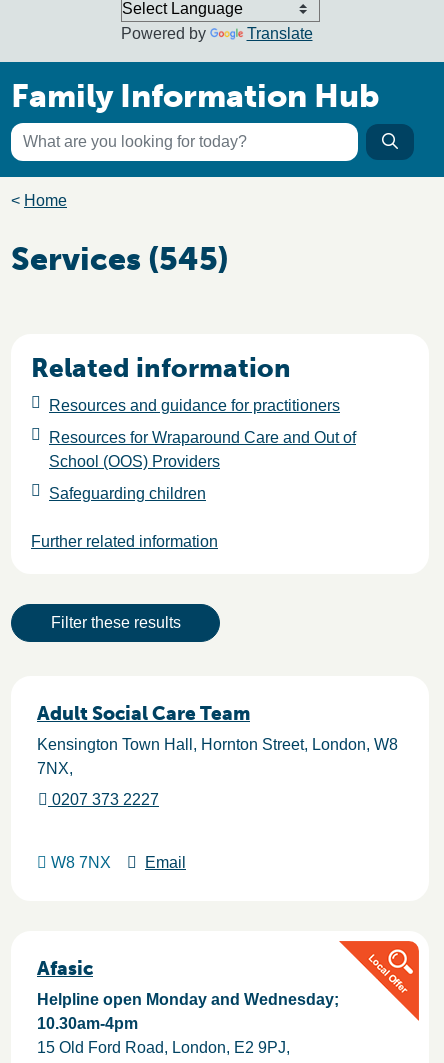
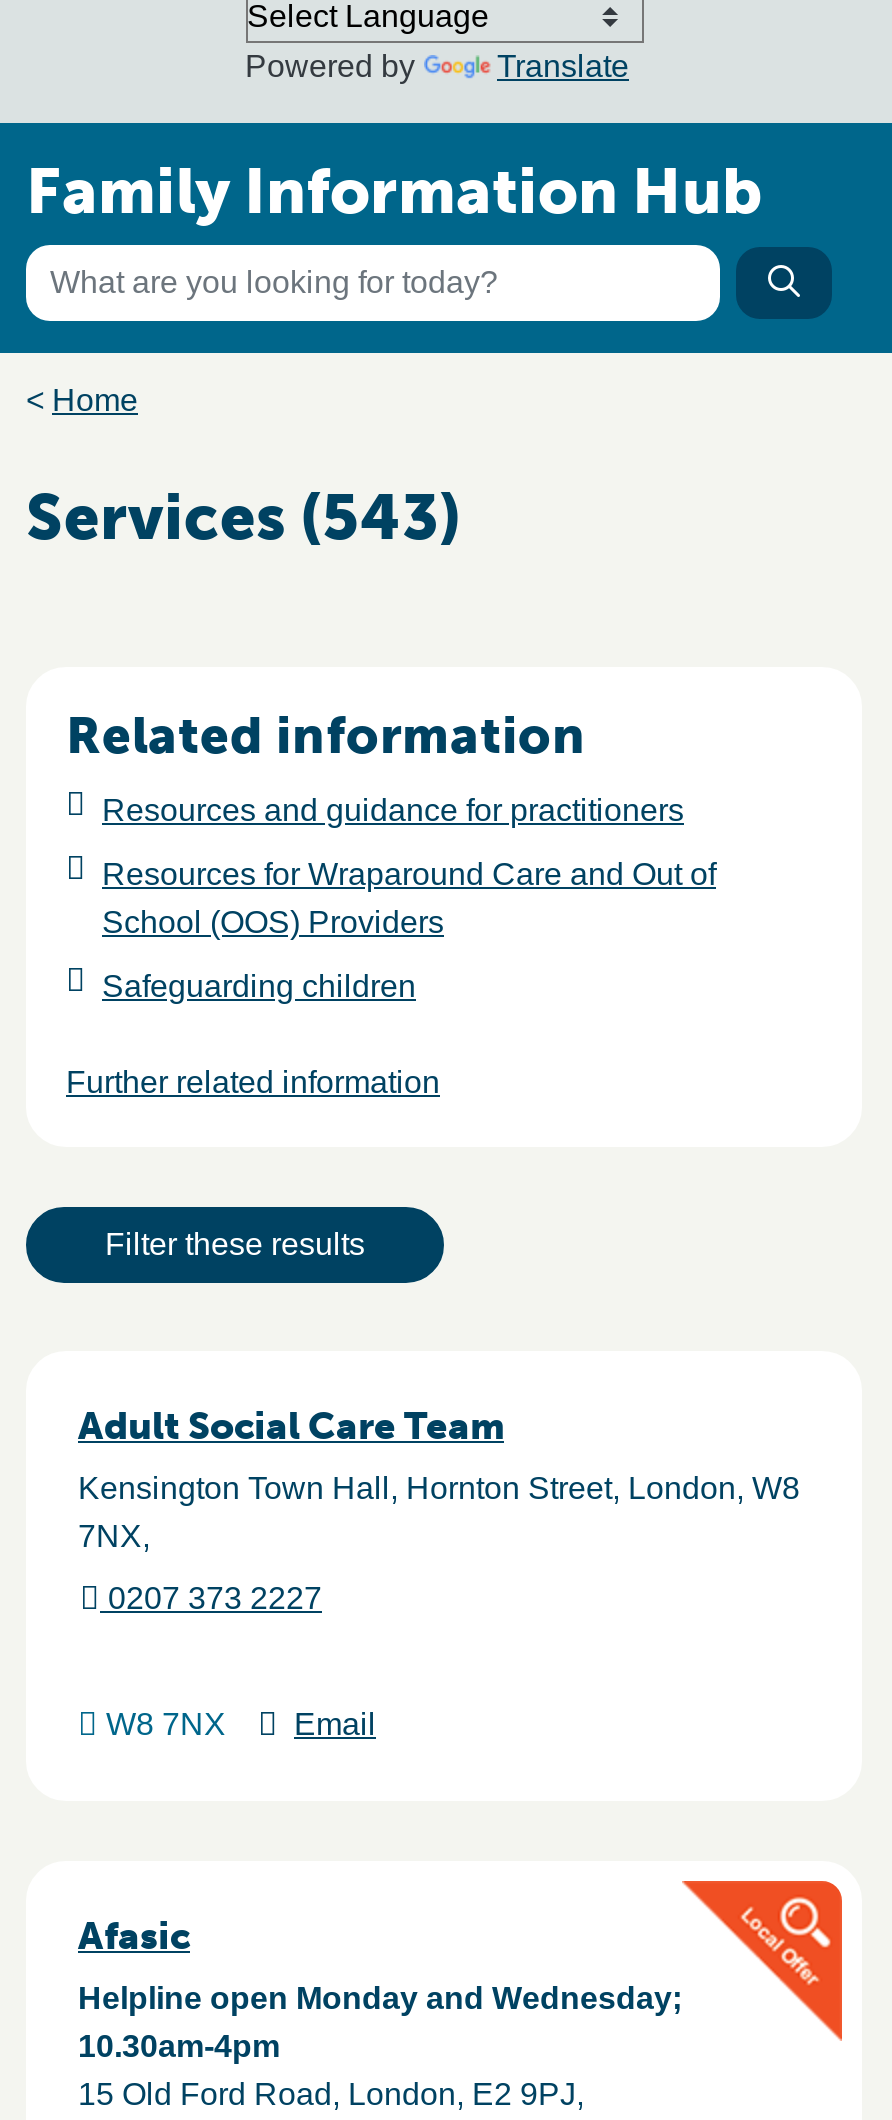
[11,240,229,278] Services (545) -> [26,479,462,555] Services (543)

